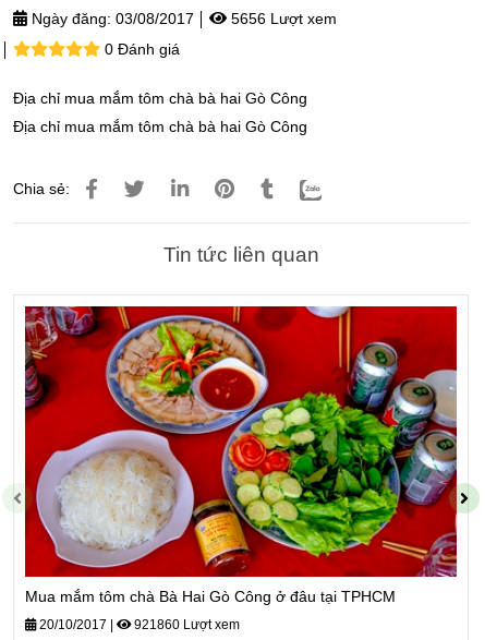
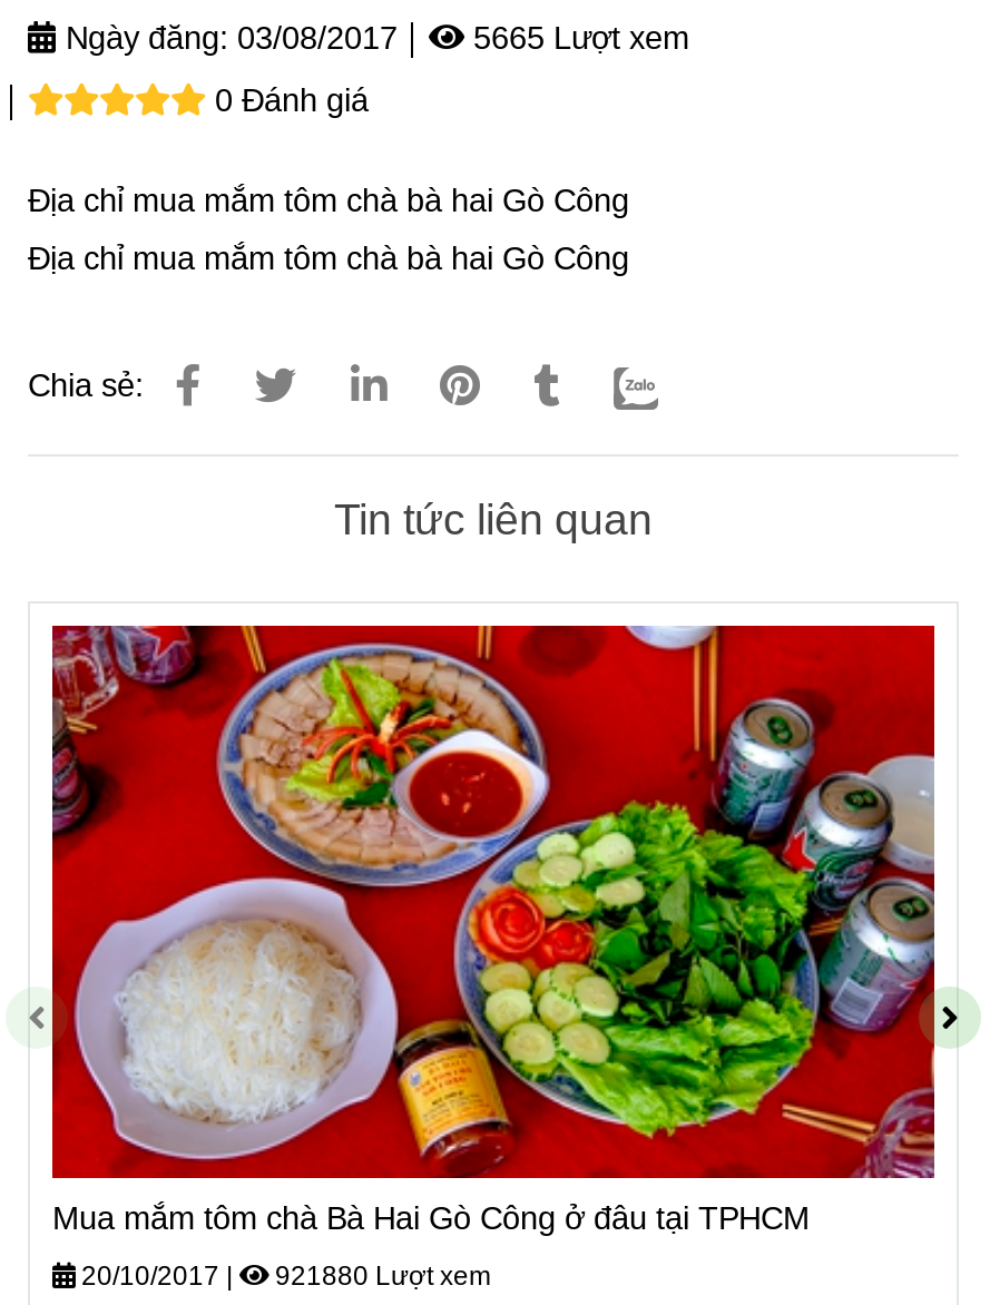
[27,10,337,27] Ngày đăng: 03/08/2017 5656 Lượt xem -> [57,20,689,56] Ngày đăng: 03/08/2017 5665 Lượt xem
[131,617,240,632] 921860 Lượt xem -> [268,1259,491,1291] 921880 Lượt xem

